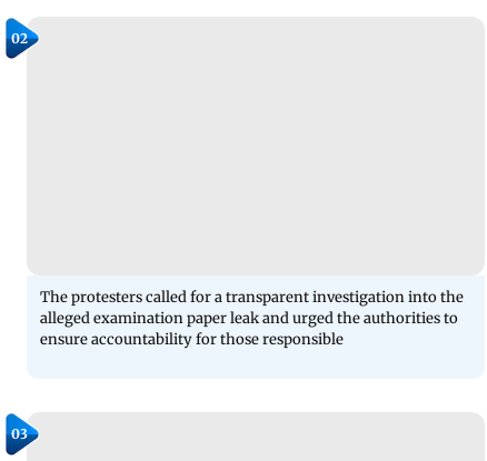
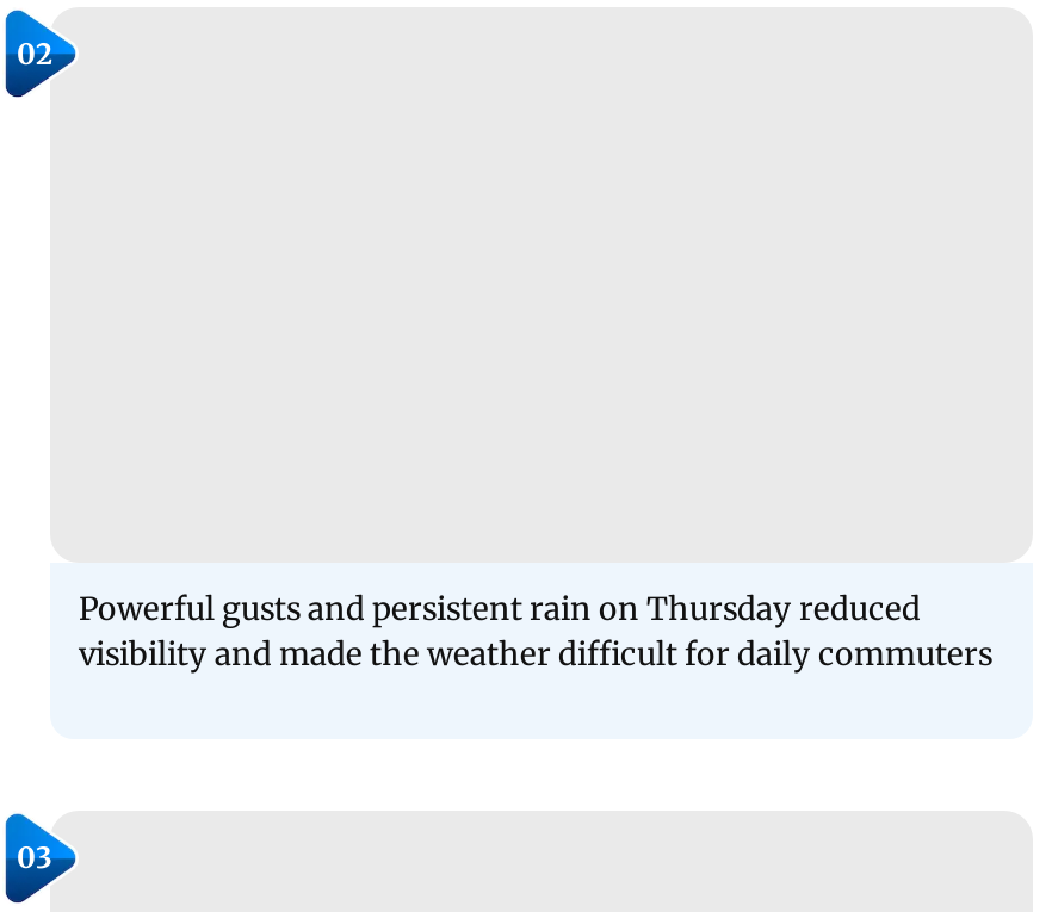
[40,288,464,349] The protesters called for a transparent investigation into the | alleged examination paper leak and urged the authorities to | ensure accountability for those responsible -> [79,589,992,675] Powerful gusts and persistent rain on Thursday reduced | visibility and made the weather difficult for daily commuters

